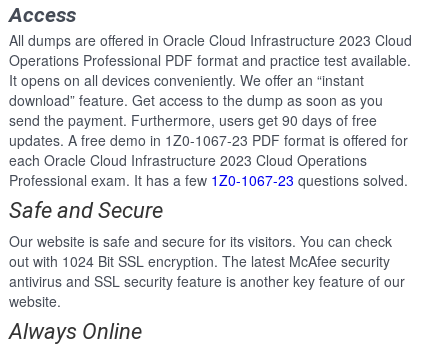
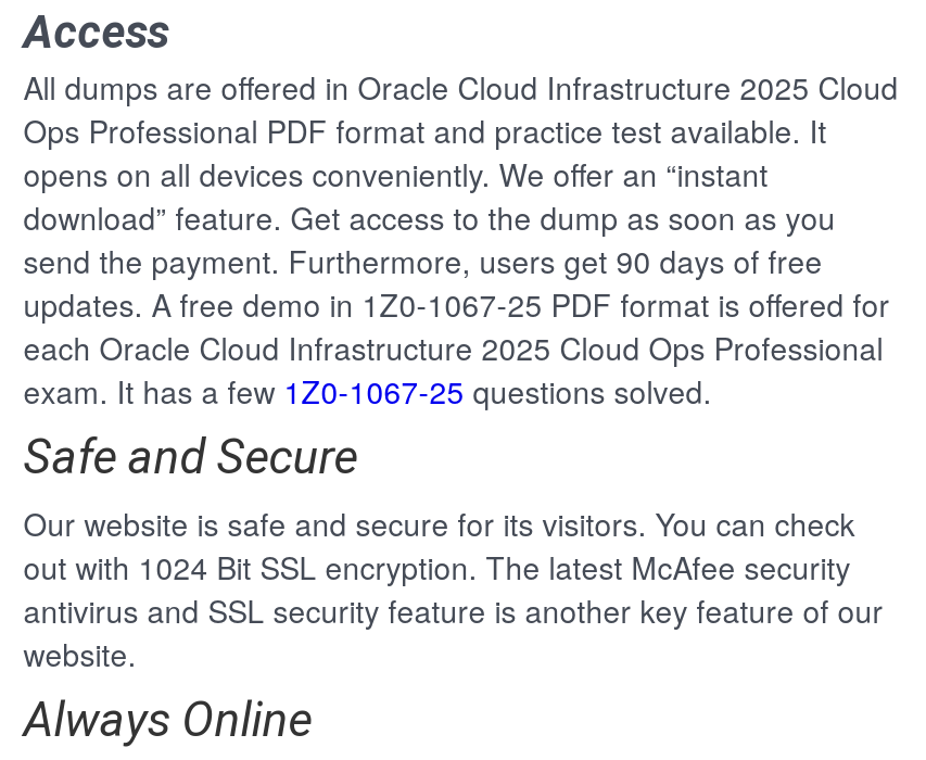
[9,30,412,90] All dumps are offered in Oracle Cloud Infrastructure 2023 Cloud | Operations Professional PDF format and practice test available. | It opens on all devices conveniently. We offer an “instant -> [23,66,898,196] All dumps are offered in Oracle Cloud Infrastructure 2025 Cloud | Ops Professional PDF format and practice test available. It | opens on all devices conveniently. We offer an “instant
[9,130,408,190] updates. A free demo in 1Z0-1067-23 PDF format is offered for | each Oracle Cloud Infrastructure 2023 Cloud Operations | Professional exam. It has a few 1Z0-1067-23 questions solved. -> [23,283,890,413] updates. A free demo in 1Z0-1067-25 PDF format is offered for | each Oracle Cloud Infrastructure 2025 Cloud Ops Professional | exam. It has a few 1Z0-1067-25 questions solved.

